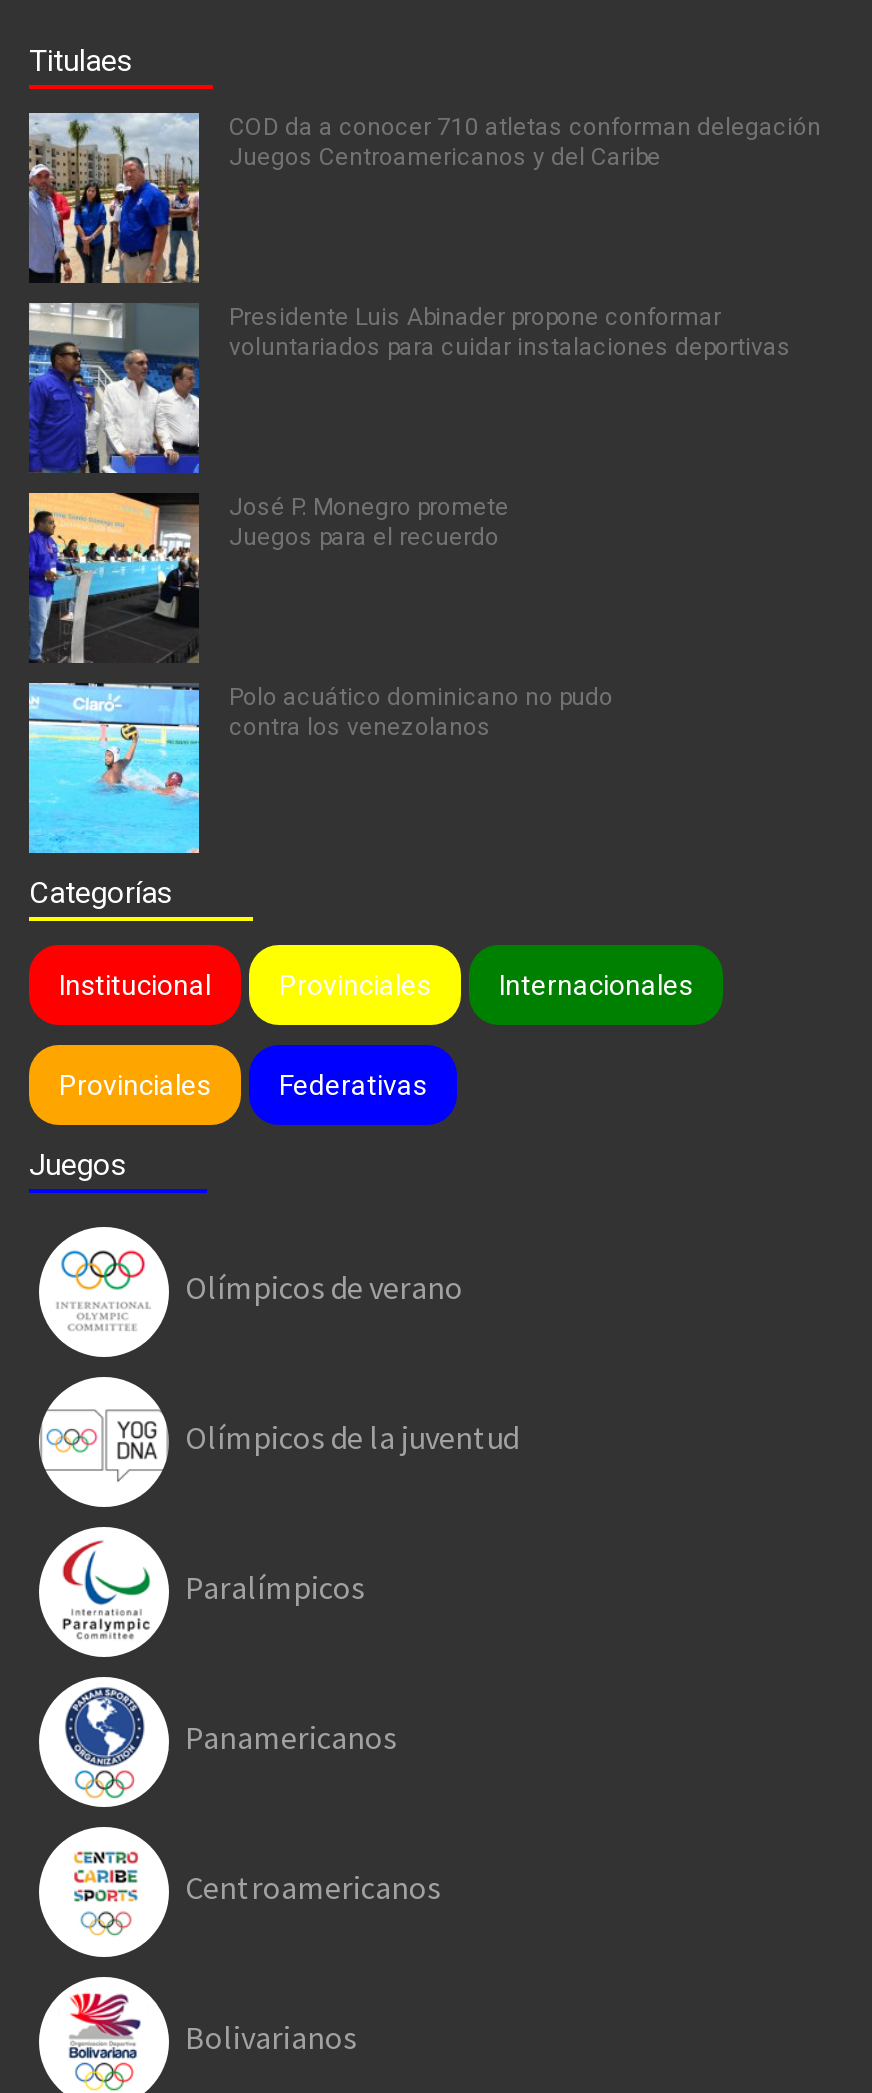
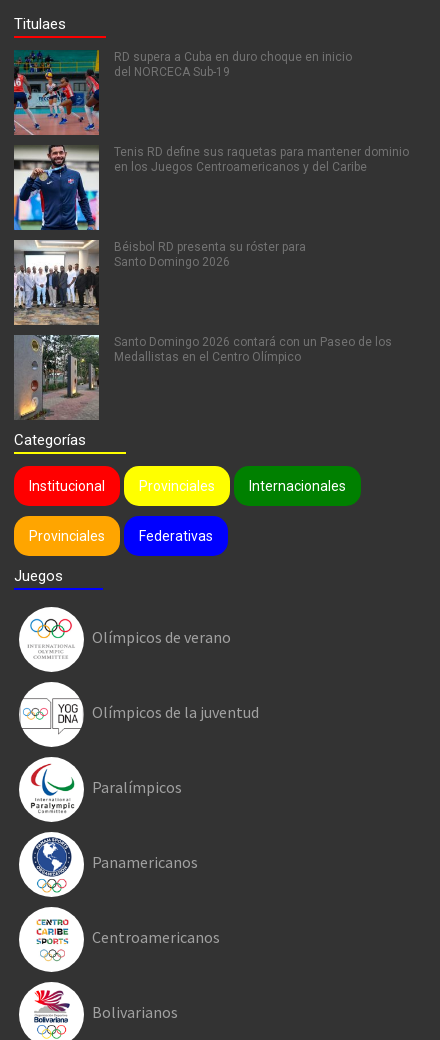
[27,111,821,283] [image] | COD da a conocer 710 atletas conforman delegación | Juegos Centroamericanos y del Caribe -> [13,50,352,136] [image] | RD supera a Cuba en duro choque en inicio | del NORCECA Sub-19
[27,301,791,475] [image] | Presidente Luis Abinader propone conformar | voluntariados para cuidar instalaciones deportivas -> [13,145,409,231] [image] | Tenis RD define sus raquetas para mantener dominio | en los Juegos Centroamericanos y del Caribe
[27,492,509,663] [image] | José P. Monegro promete | Juegos para el recuerdo -> [13,239,306,326] [image] | Béisbol RD presenta su róster para | Santo Domingo 2026
[27,682,613,855] [image] | Polo acuático dominicano no pudo | contra los venezolanos -> [14,334,392,420] [image] | Santo Domingo 2026 contará con un Paseo de los | Medallistas en el Centro Olímpico

